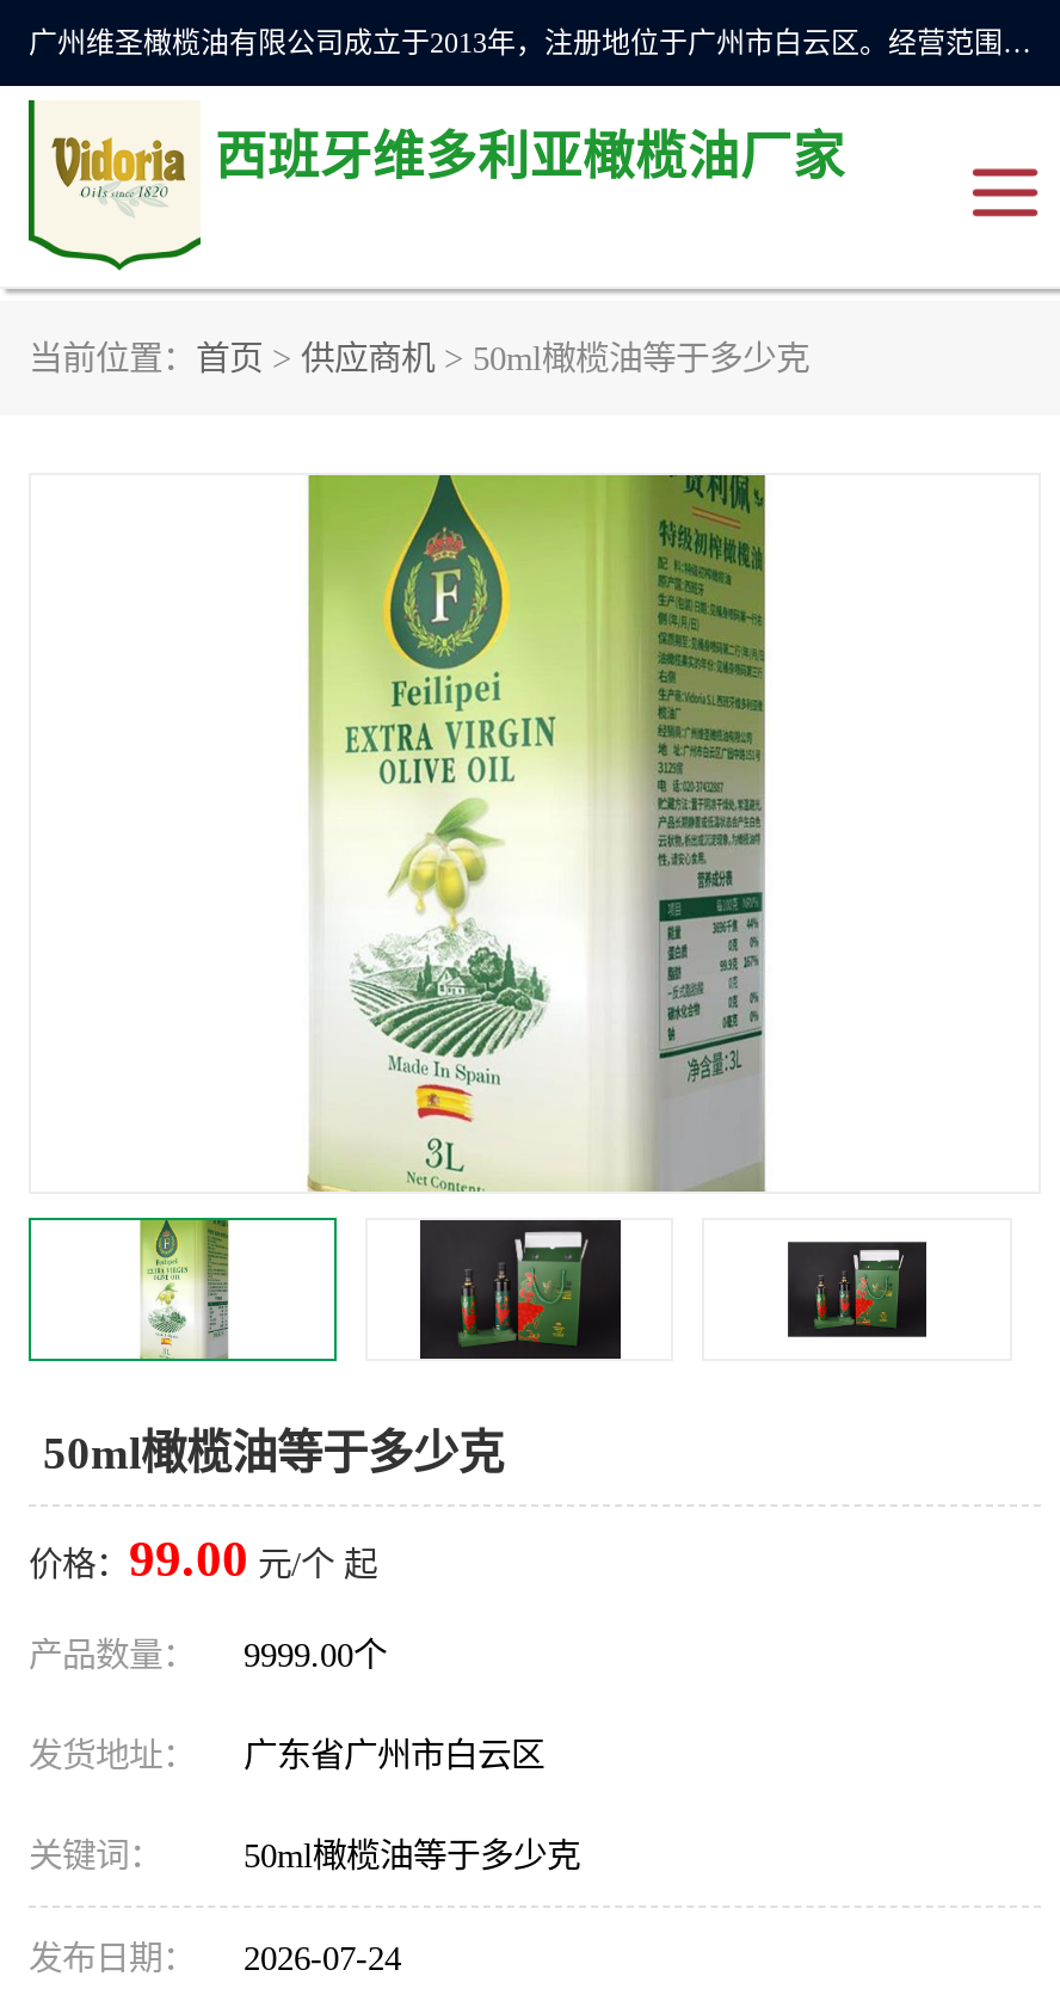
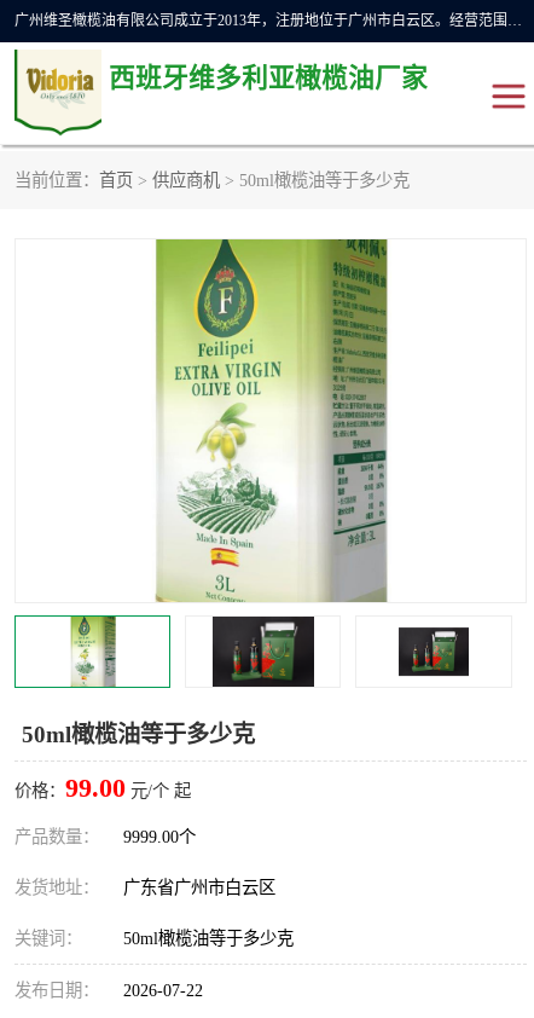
[29,1939,401,1977] 发布日期： 2026-07-24 -> [14,981,203,1000] 发布日期： 2026-07-22

